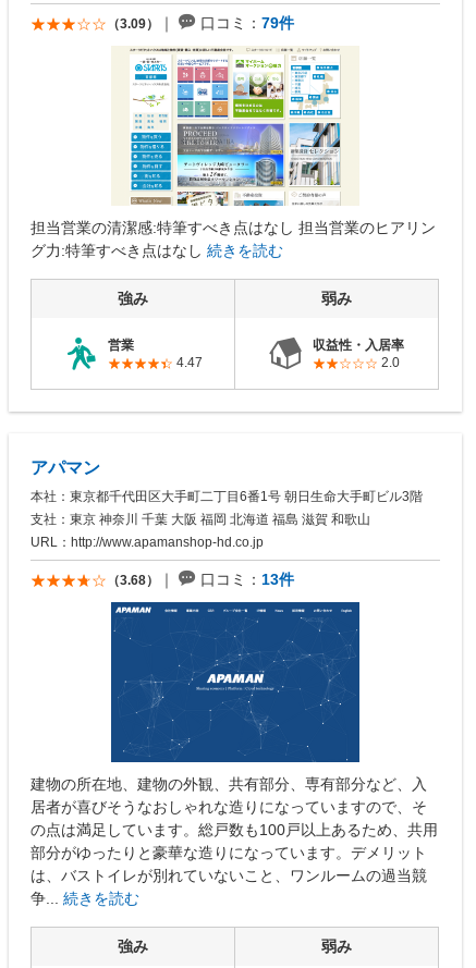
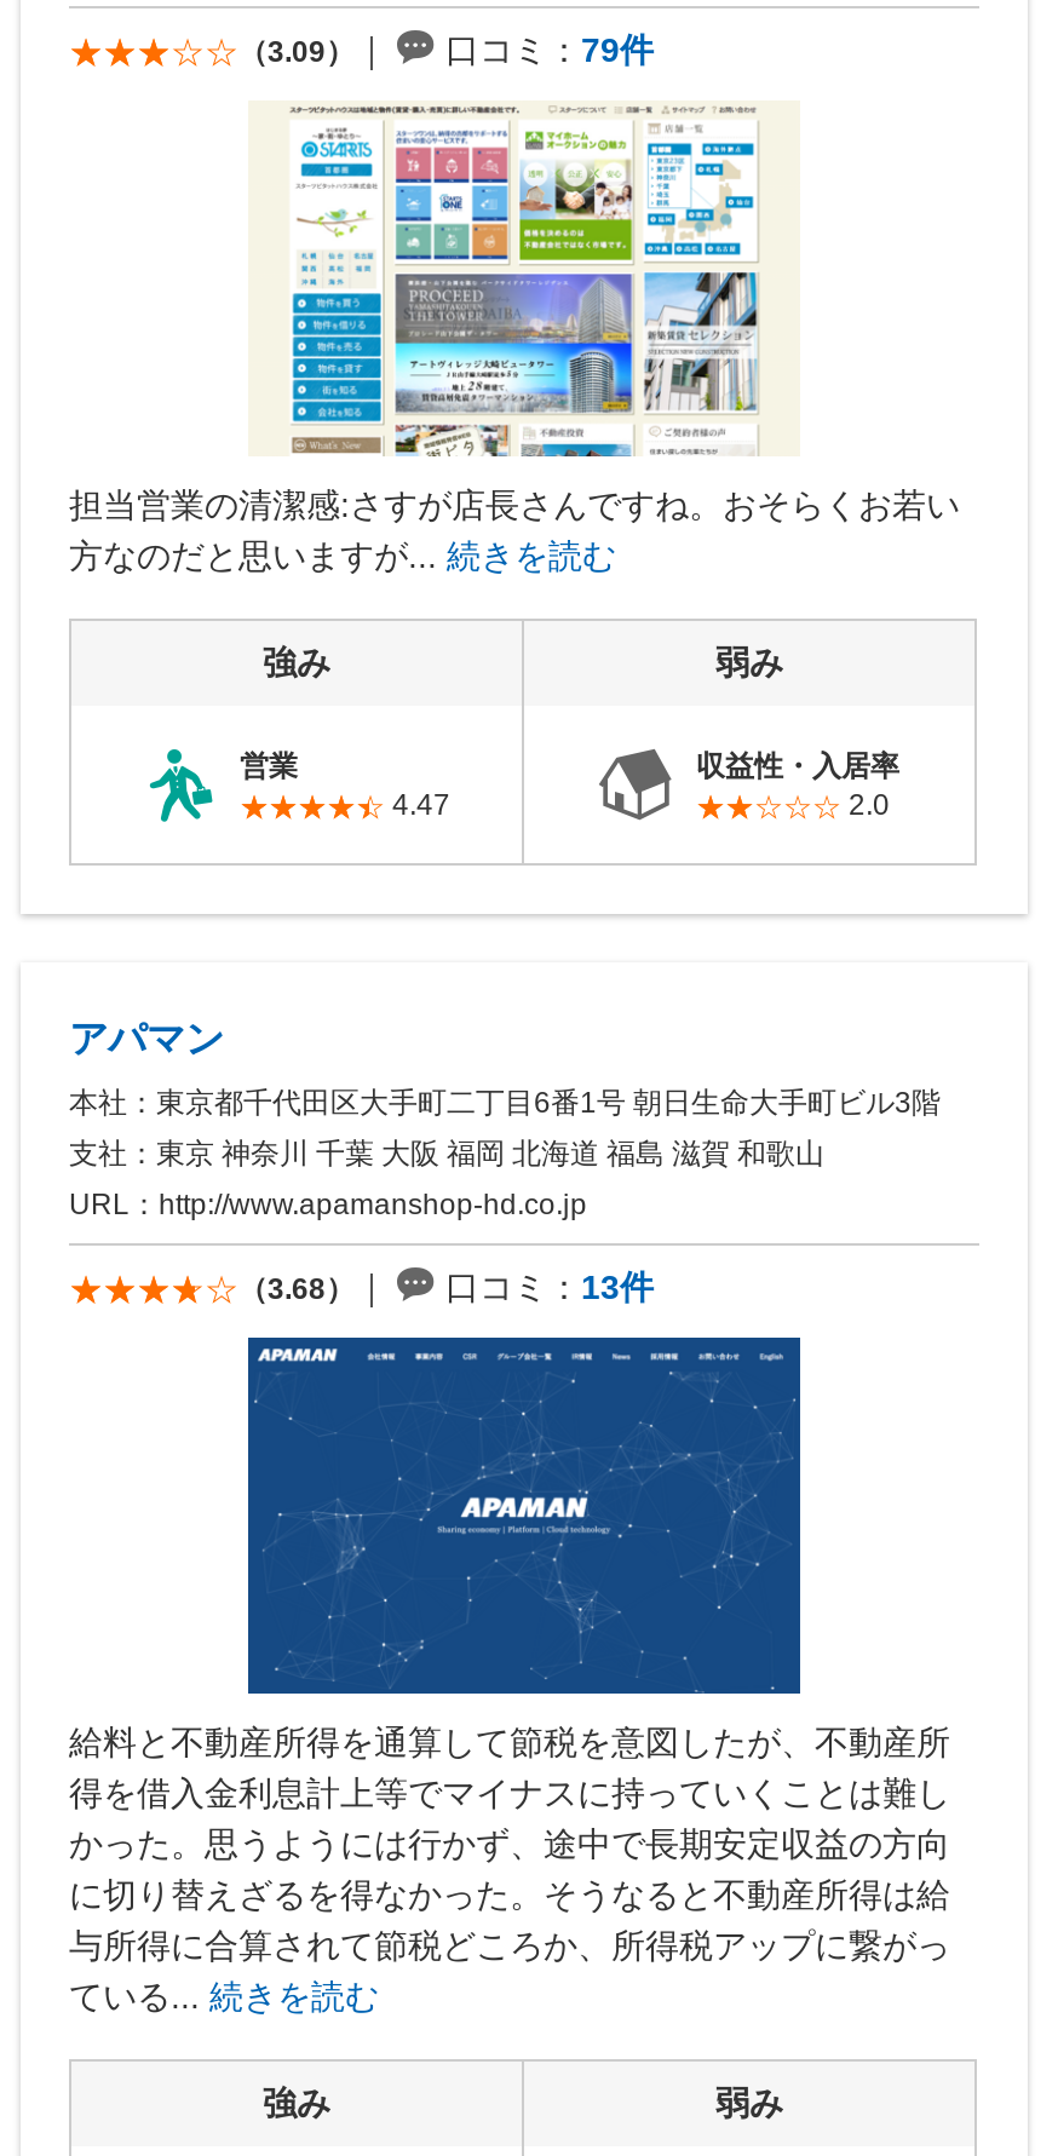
[30,219,436,259] 担当営業の清潔感:特筆すべき点はなし 担当営業のヒアリン | グ力:特筆すべき点はなし続きを読む -> [69,486,960,575] 担当営業の清潔感:さすが店長さんですね。おそらくお若い | 方なのだと思いますが...続きを読む
[30,776,438,907] 建物の所在地、建物の外観、共有部分、専有部分など、入 | 居者が喜びそうなおしゃれな造りになっていますので、そ | の点は満足しています。総戸数も100戸以上あるため、共用 | 部分がゆったりと豪華な造りになっています。デメリット | は、バストイレが別れていないこと、ワンルームの過当競 | 争...続きを読む -> [69,1723,950,2016] 給料と不動産所得を通算して節税を意図したが、不動産所 | 得を借入金利息計上等でマイナスに持っていくことは難し | かった。思うようには行かず、途中で長期安定収益の方向 | に切り替えざるを得なかった。そうなると不動産所得は給 | 与所得に合算されて節税どころか、所得税アップに繋がっ | ている...続きを読む

